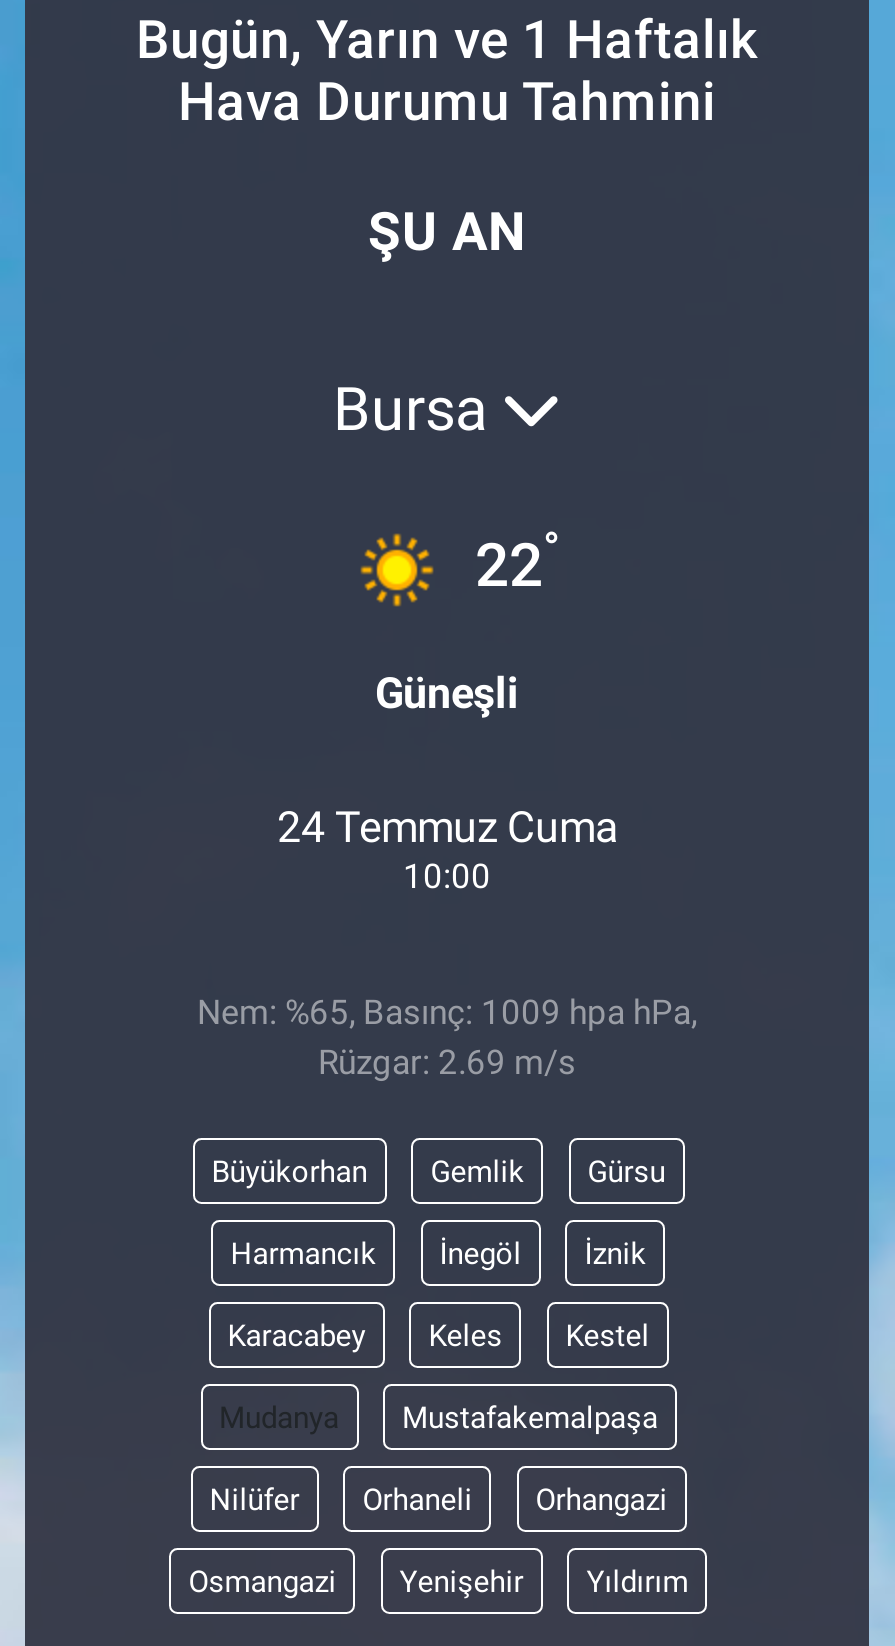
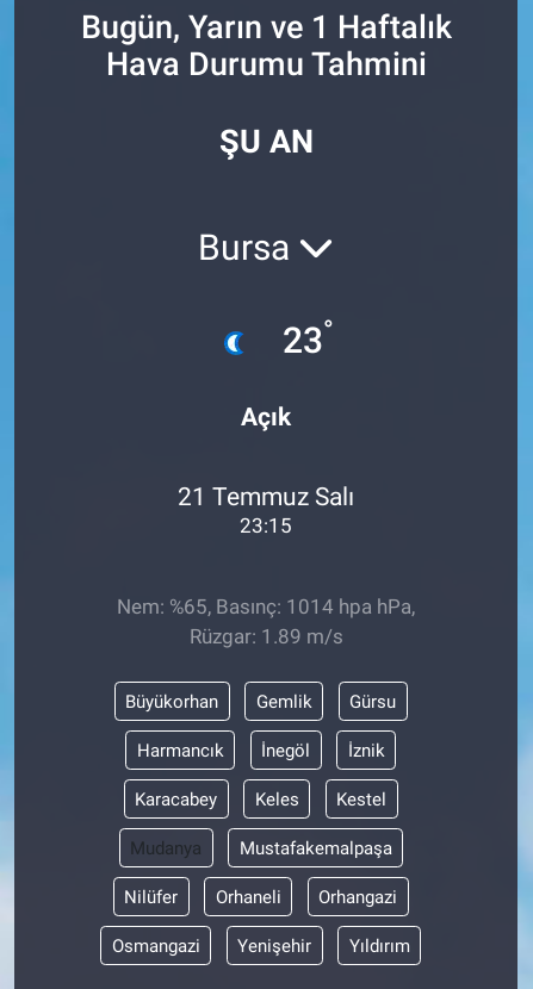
[359,521,561,608] [image] | 22° -> [215,314,334,365] [image] | 23°
[375,668,519,718] Güneşli -> [241,402,291,431] Açık
[277,803,617,897] 24 Temmuz Cuma | 10:00 -> [178,482,354,538] 21 Temmuz Salı | 23:15
[197,992,697,1082] Nem: %65, Basınç: 1009 hpa hPa, | Rüzgar: 2.69 m/s -> [117,595,415,648] Nem: %65, Basınç: 1014 hpa hPa, | Rüzgar: 1.89 m/s

